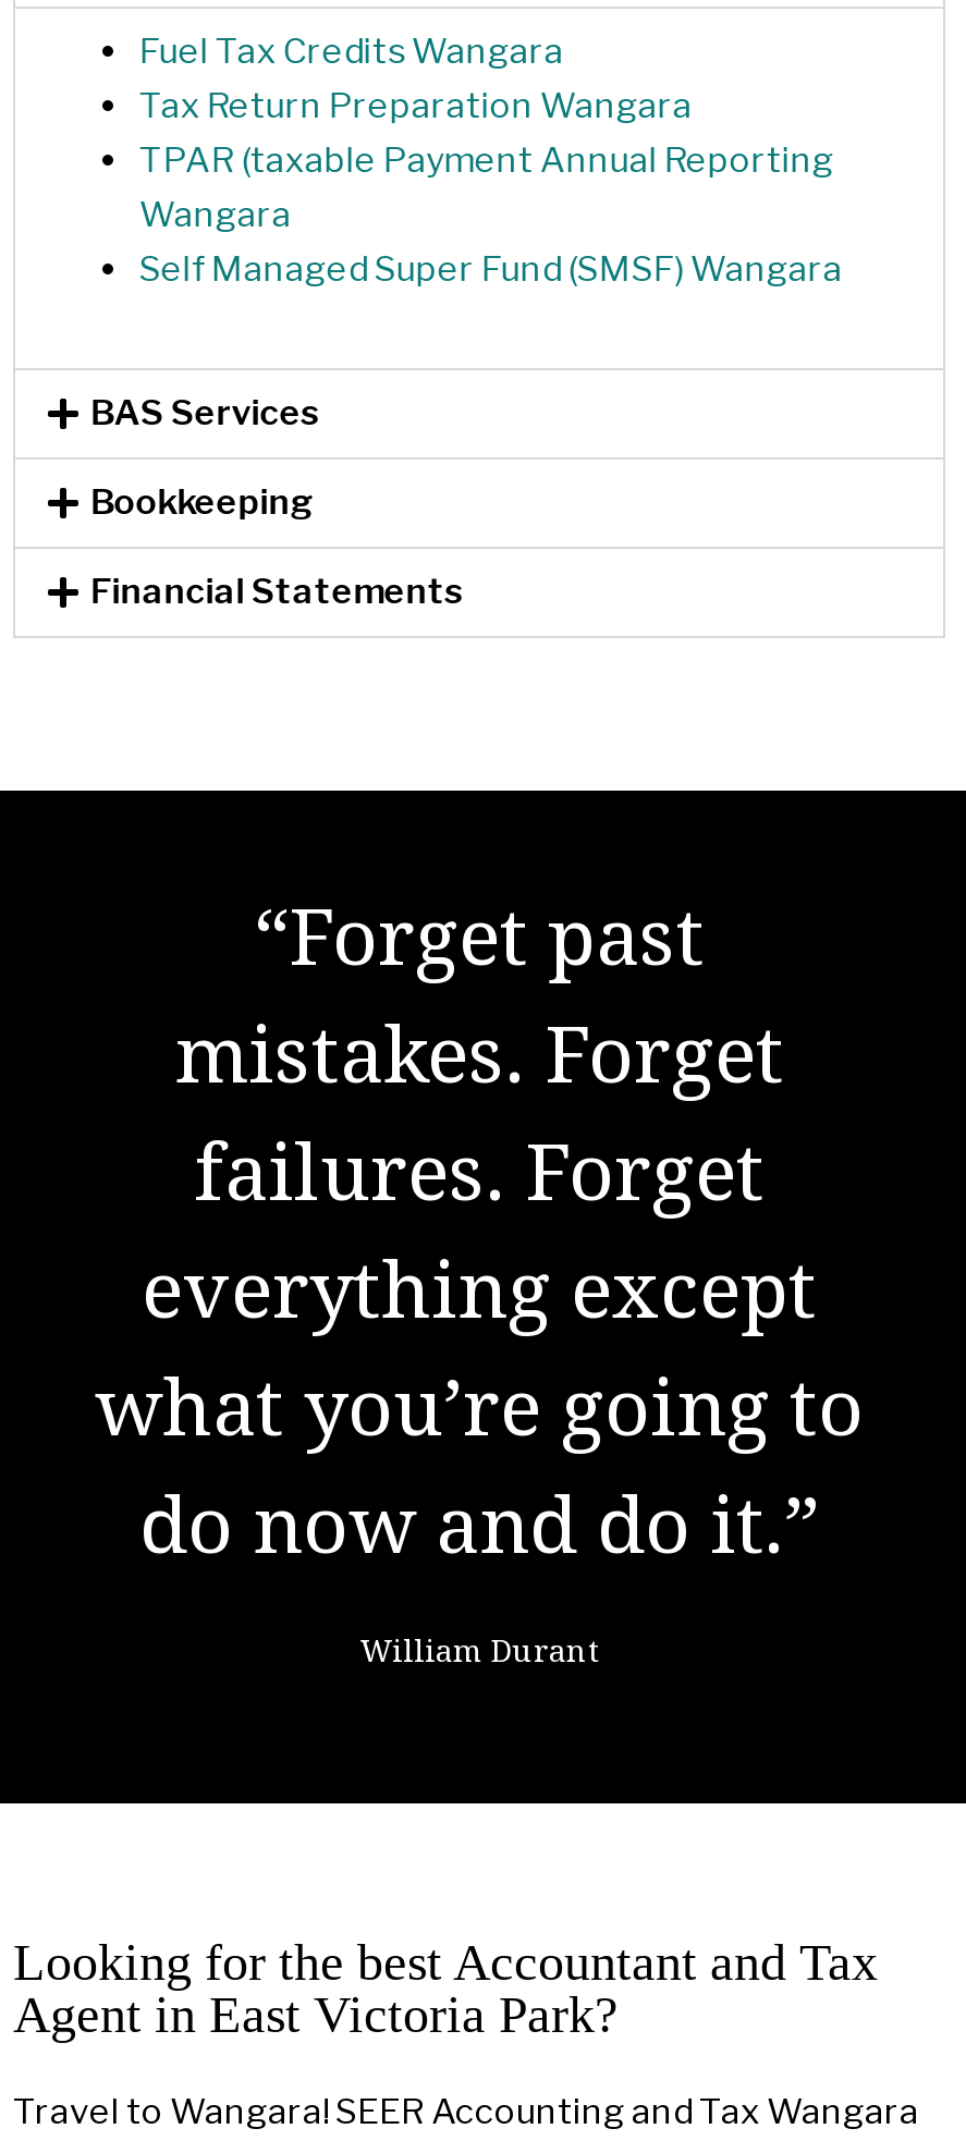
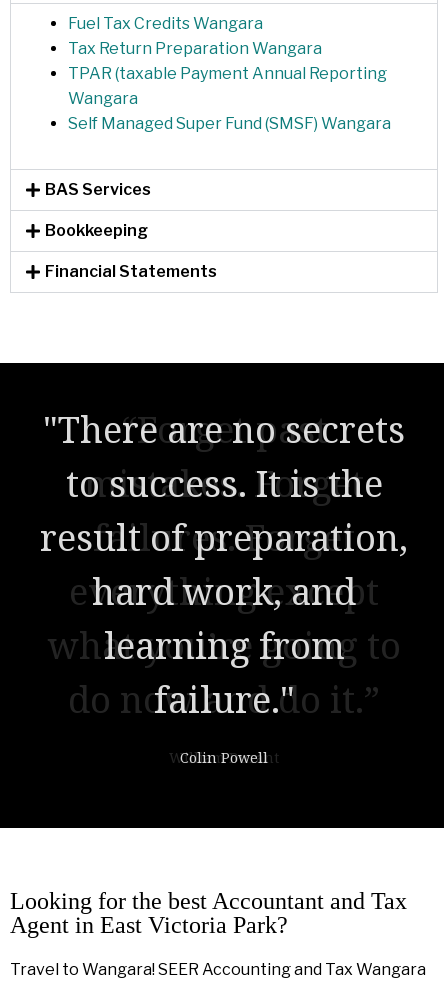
[95,882,864,1576] “Forget past | mistakes. Forget | failures. Forget | everything except | what you’re going to | do now and do it.” -> [40,405,408,724] "There are no secrets | to success. It is the | result of preparation, | hard work, and | learning from | failure."
[359,1629,599,1670] William Durant -> [180,748,268,767] Colin Powell

